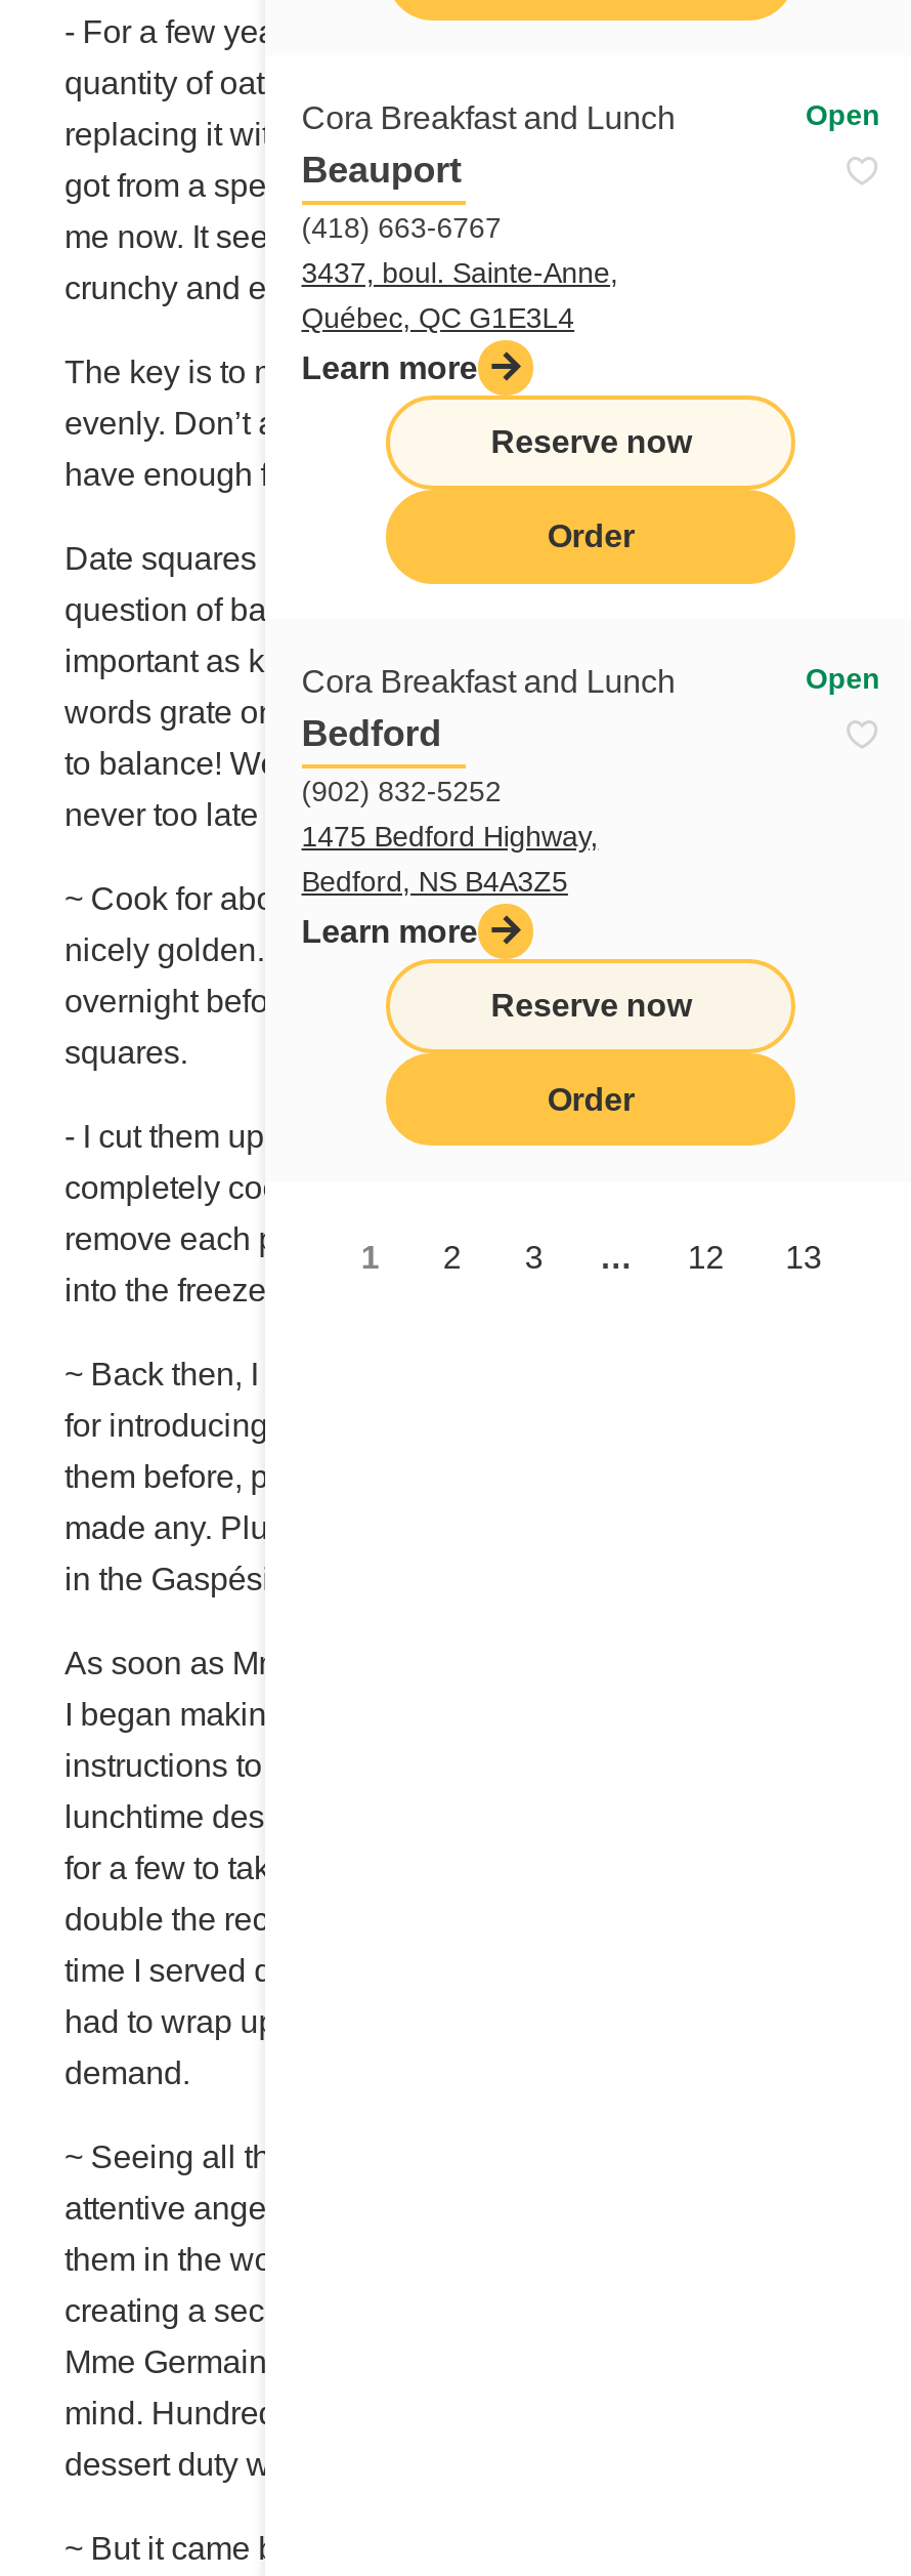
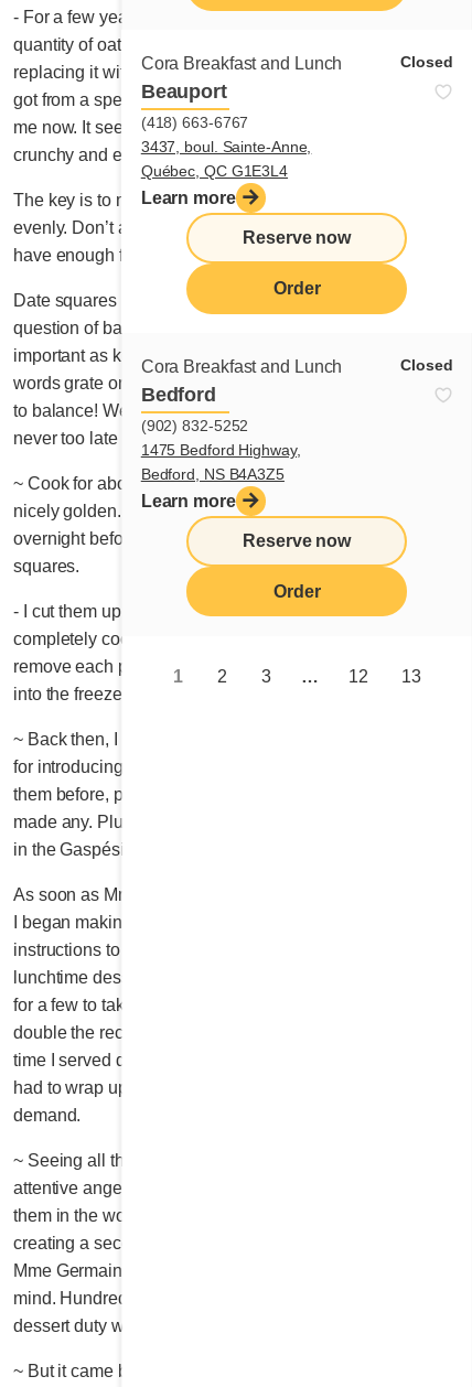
[806,98,880,131] Open -> [401,53,453,70] Closed
[806,661,880,694] Open -> [401,356,453,373] Closed

